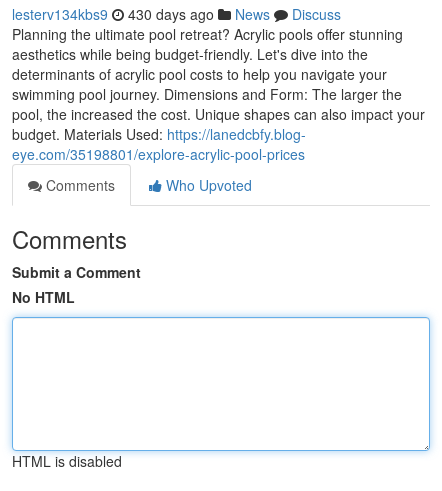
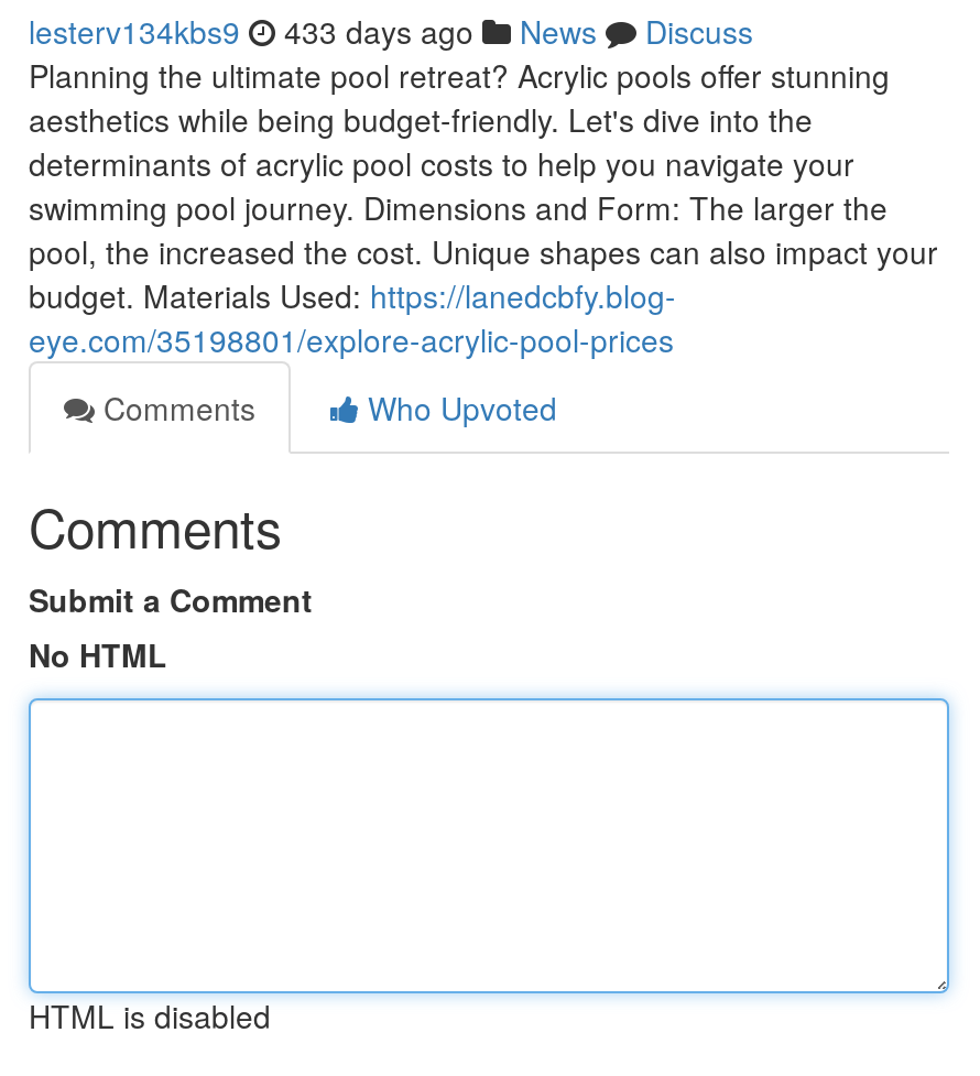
[12,4,341,24] lesterv134kbs9 430 days ago News Discuss -> [29,9,753,53] lesterv134kbs9 433 days ago News Discuss

